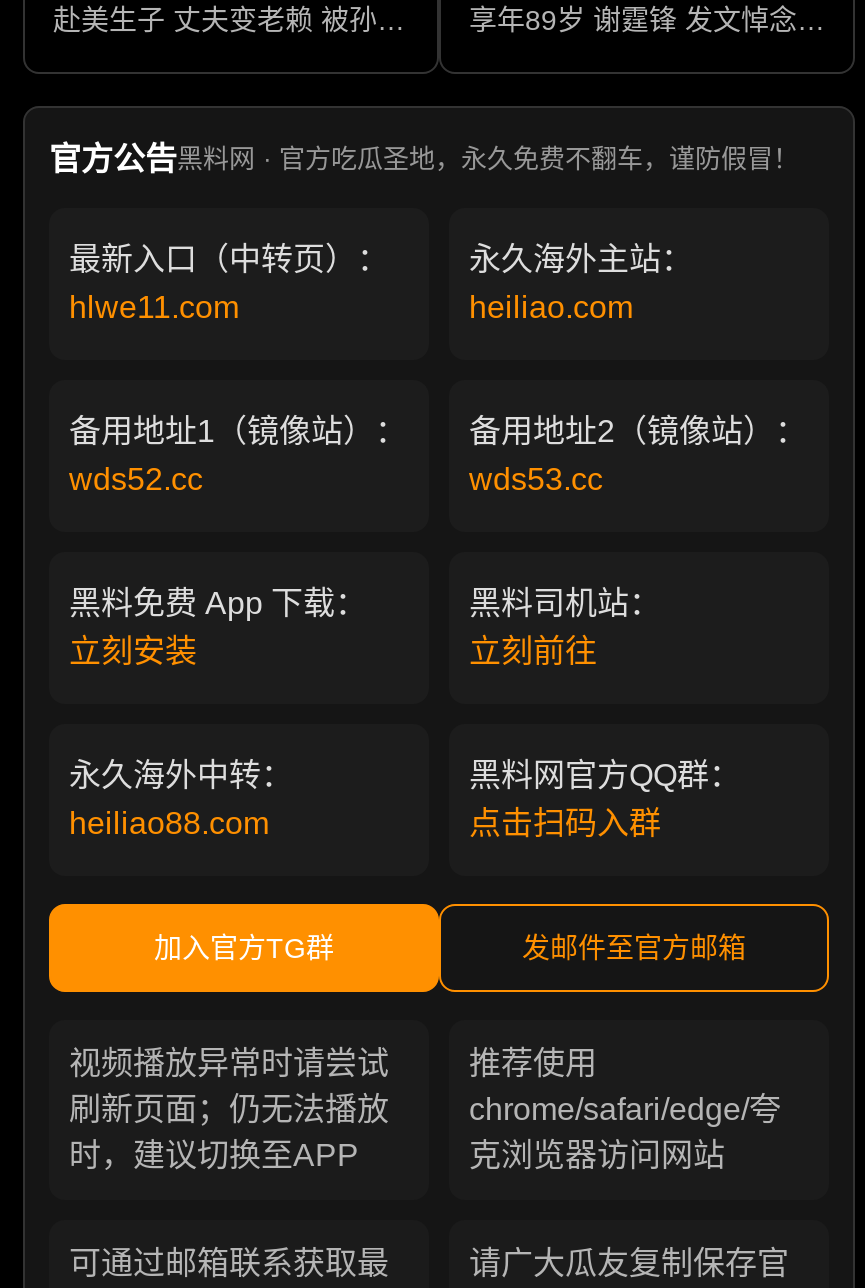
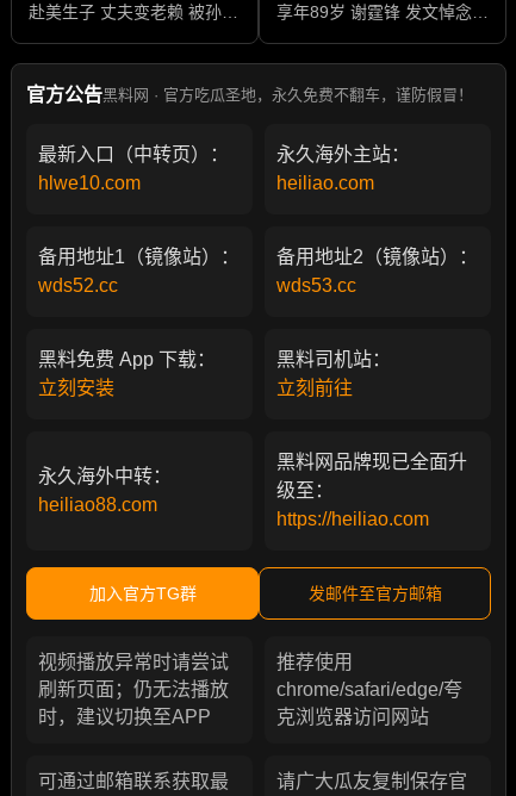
[69,290,239,324] hlwe11.com -> [38,173,141,193] hlwe10.com
[469,758,741,840] 黑料网官方QQ群： | 点击扫码入群 -> [276,451,467,529] 黑料网品牌现已全面升 | 级至： | https://heiliao.com

